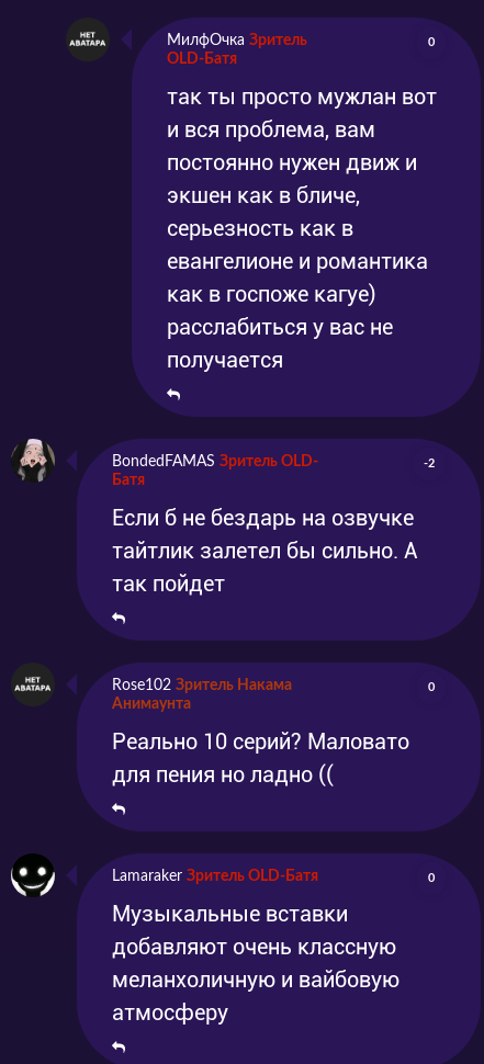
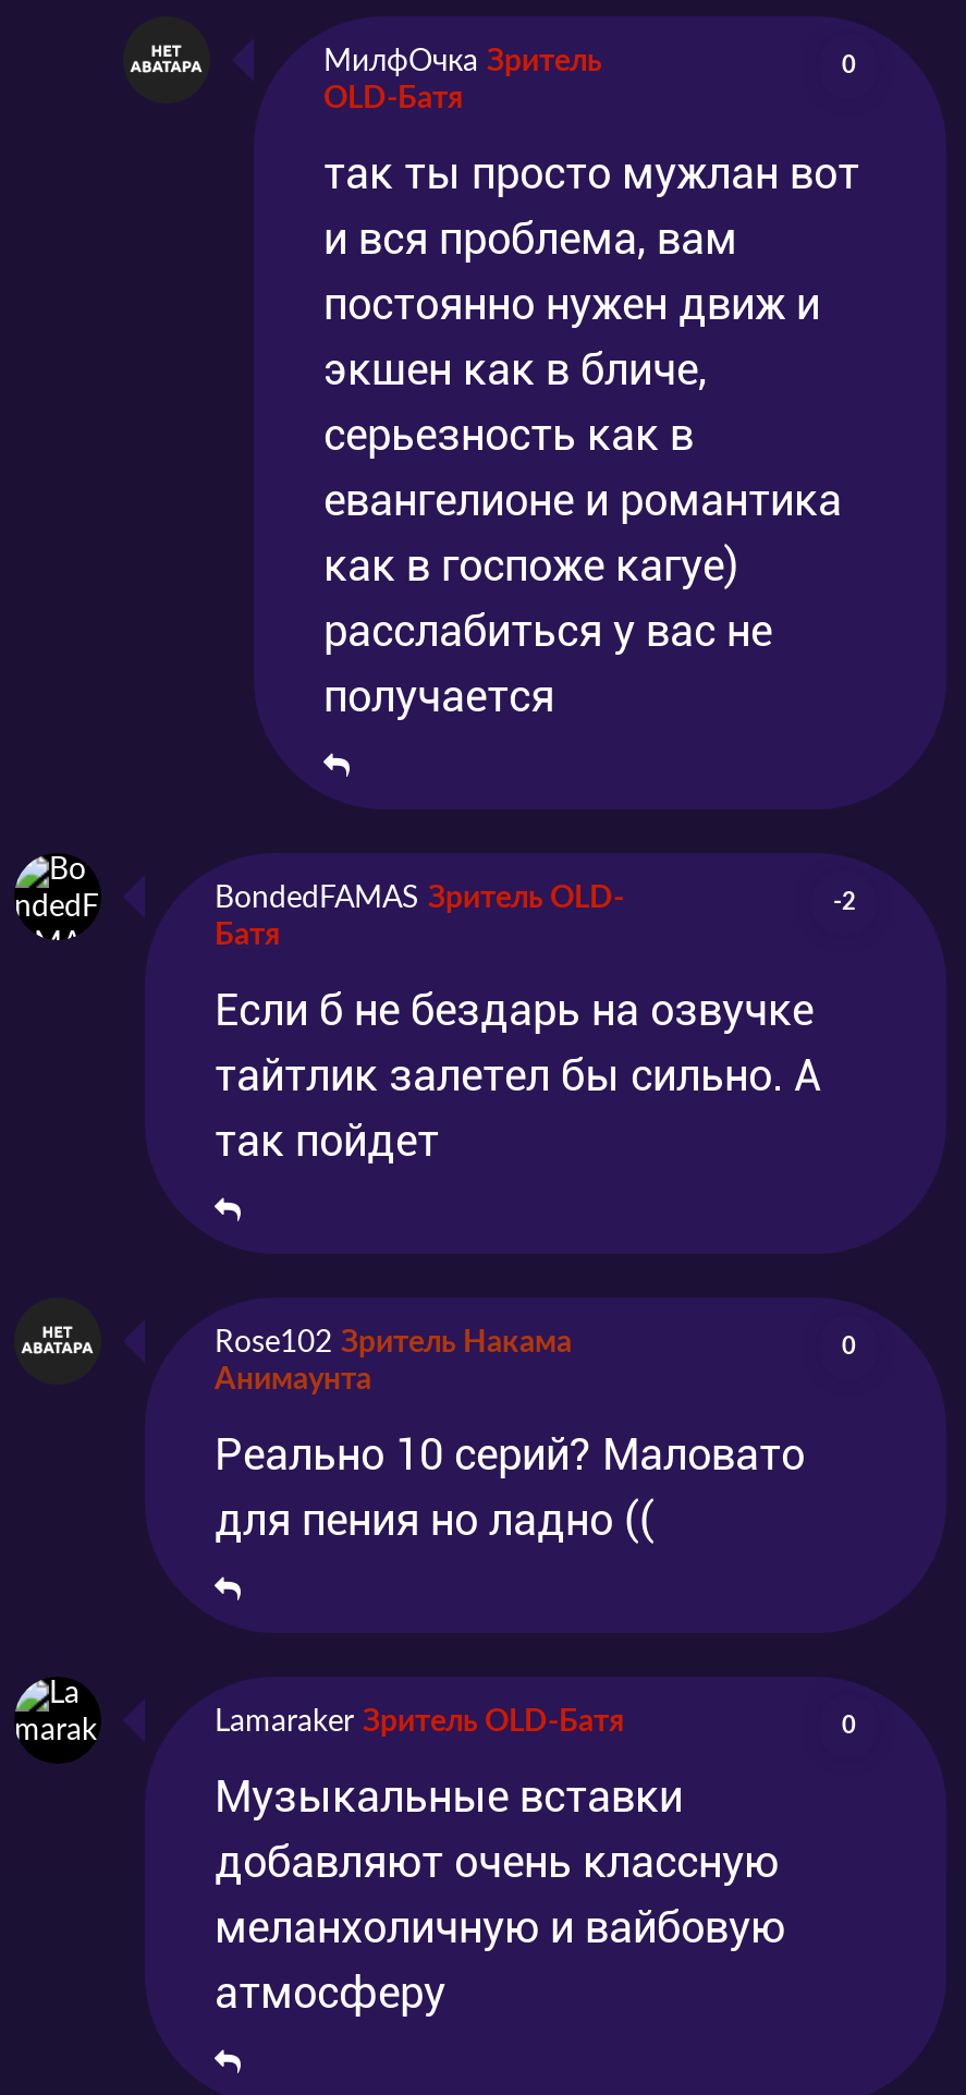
[12,438,56,483] [image] -> [14,853,101,942] [image]
[10,854,56,897] [image] -> [14,1679,103,1762] [image]

